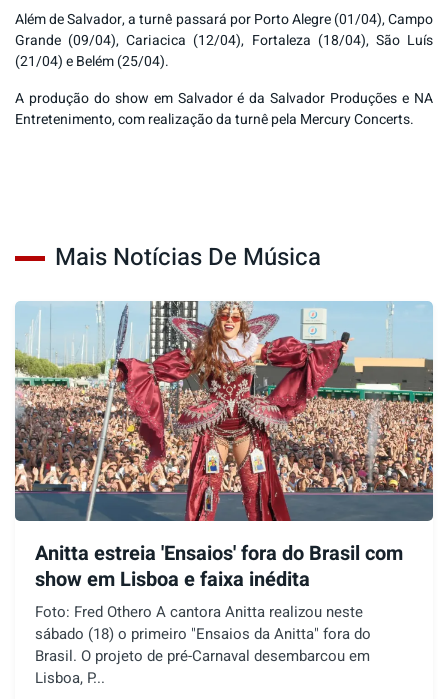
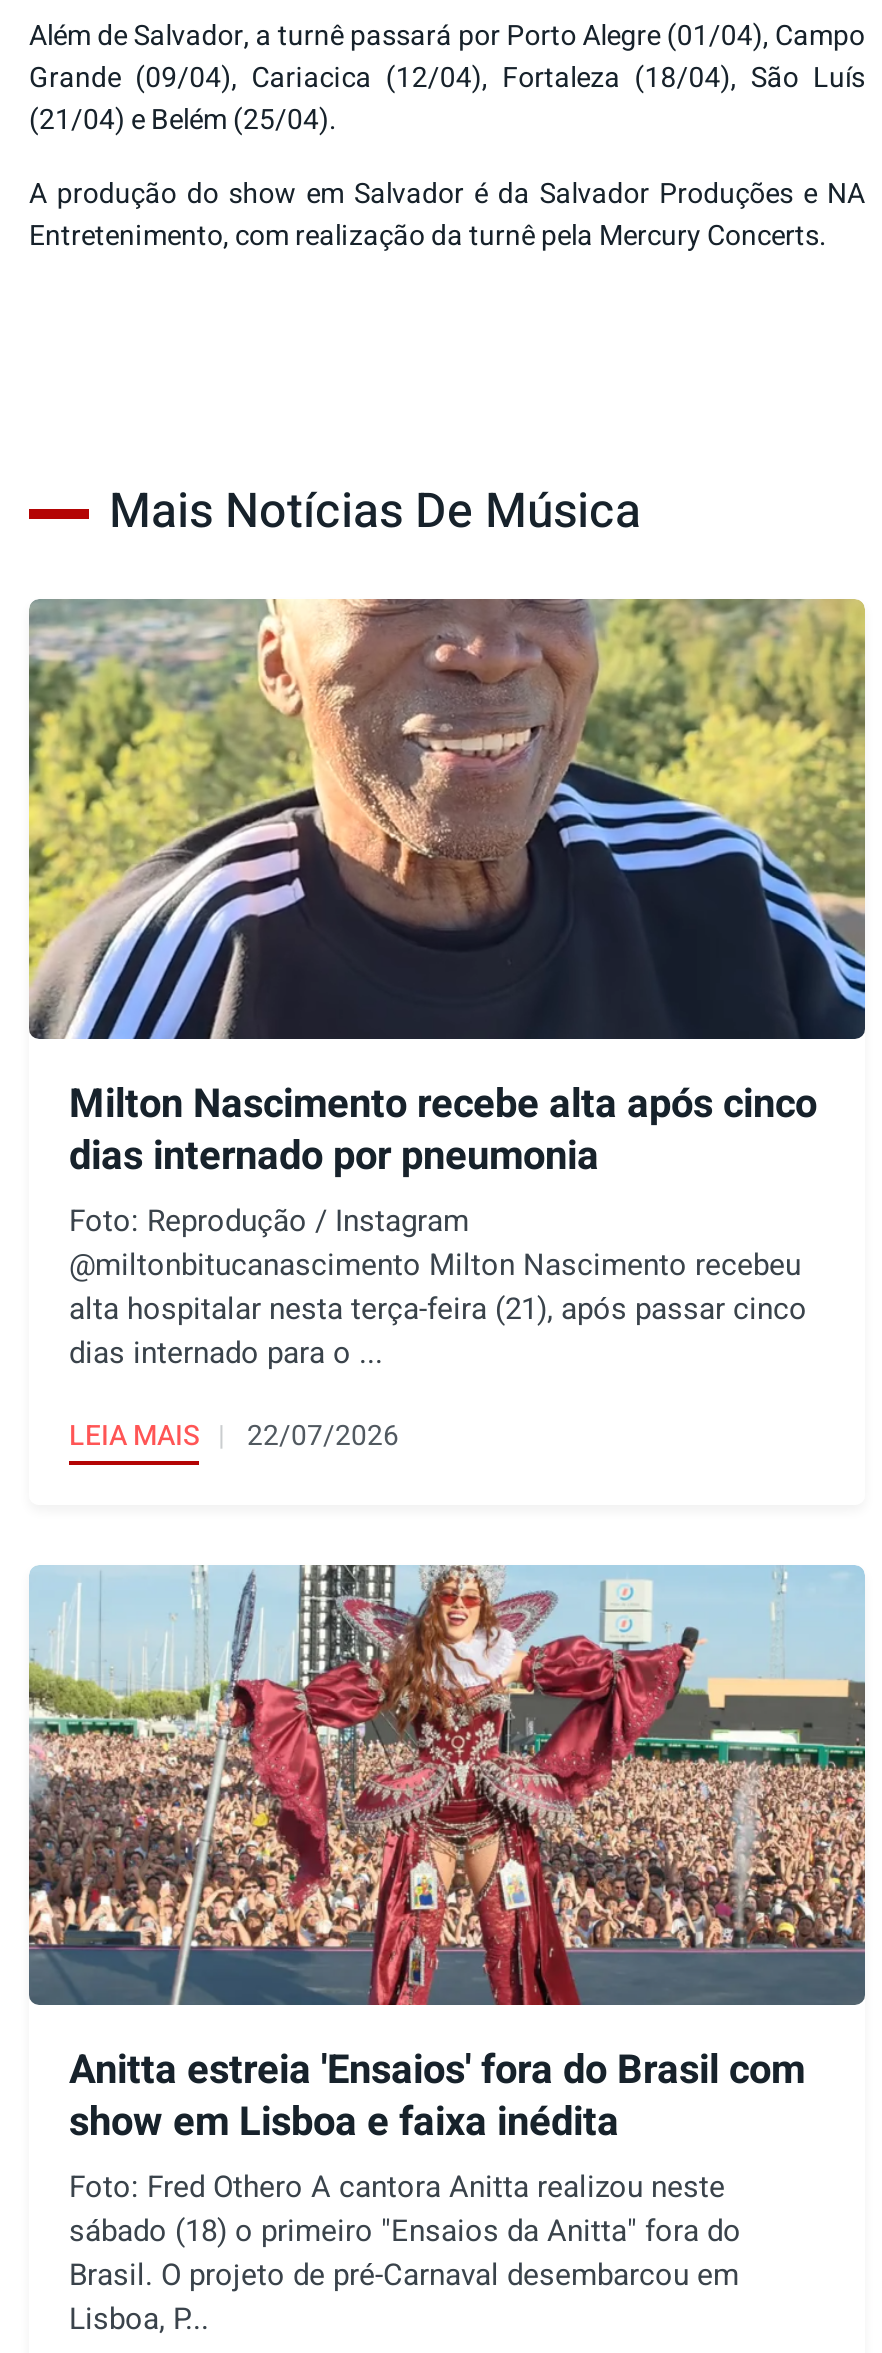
none -> [27,597,867,1458] [image] | Milton Nascimento recebe alta após cinco | dias internado por pneumonia | Foto: Reprodução / Instagram | @miltonbitucanascimento Milton Nascimento recebeu | alta hospitalar nesta terça-feira (21), após passar cinco | dias internado para o ... | LEIA MAIS | 22/07/2026

